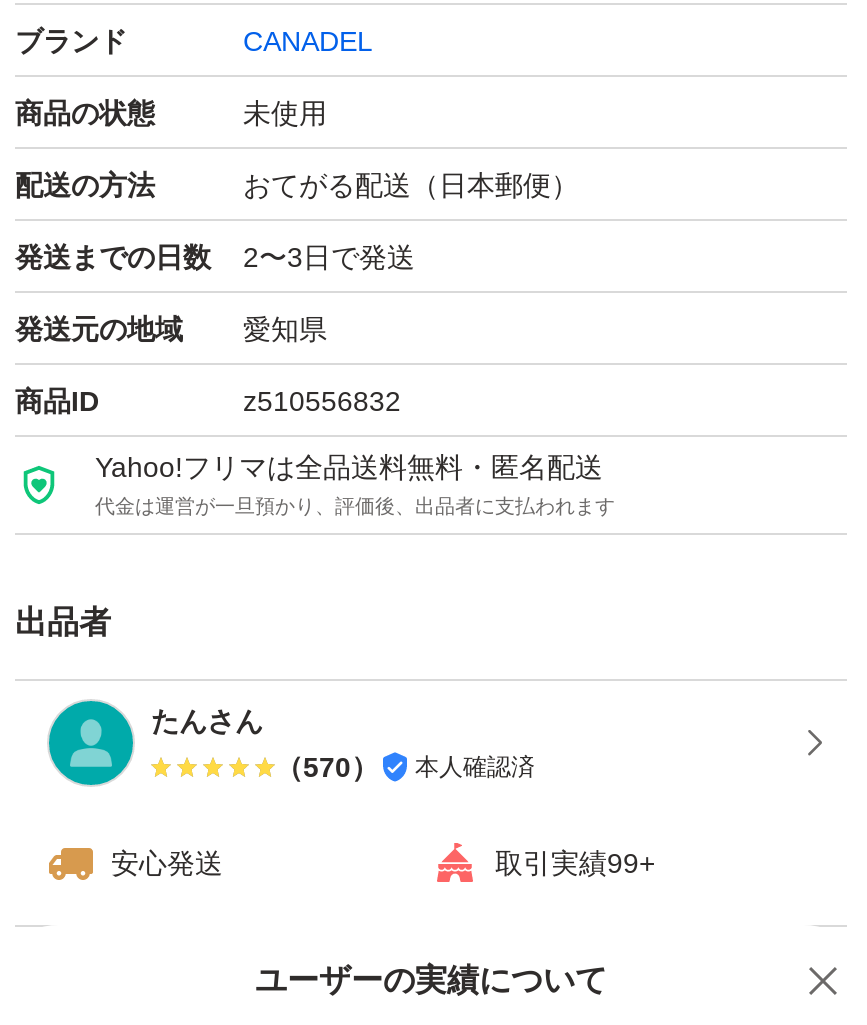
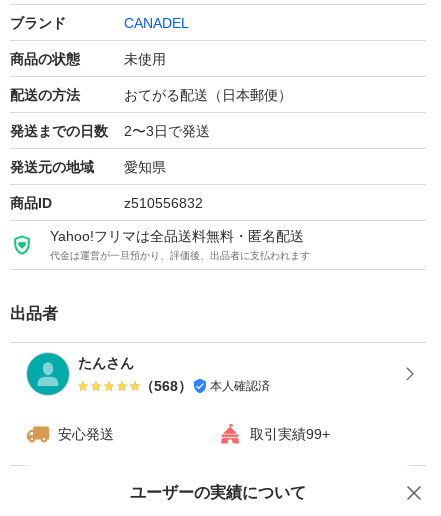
[275,751,535,783] （570） 本人確認済 -> [140,378,270,394] （568） 本人確認済

